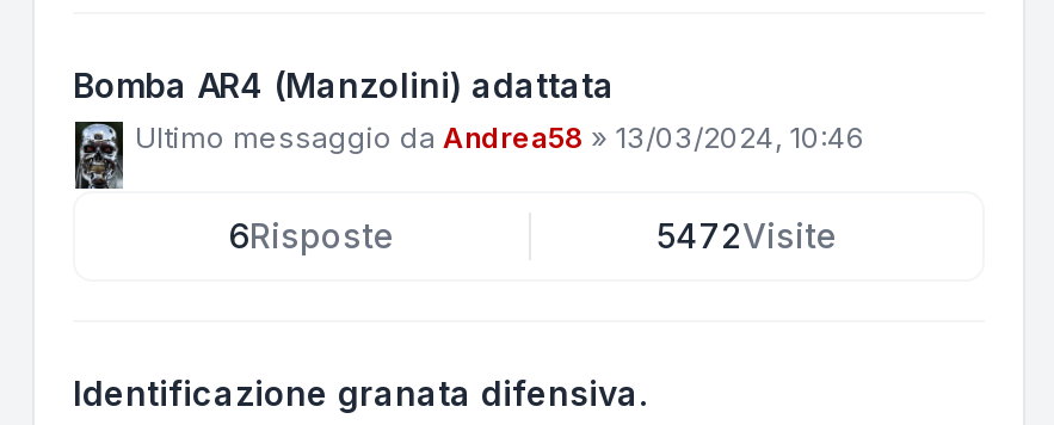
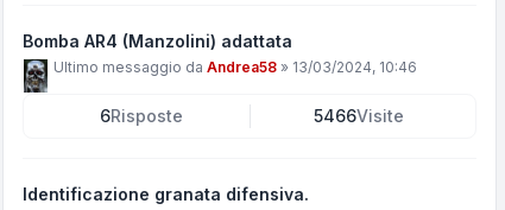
[657,215,838,256] 5472Visite -> [313,106,403,126] 5466Visite

